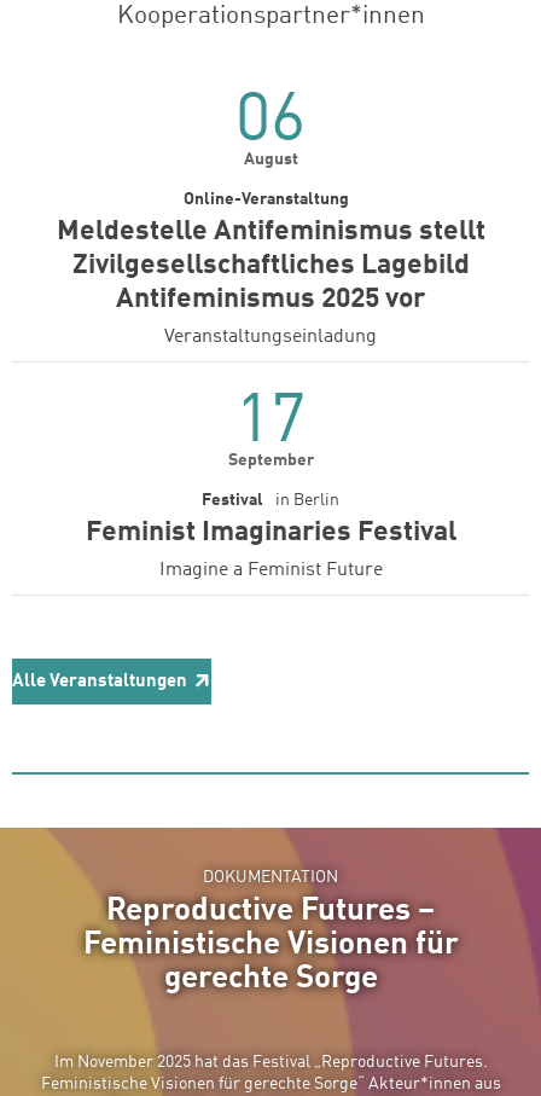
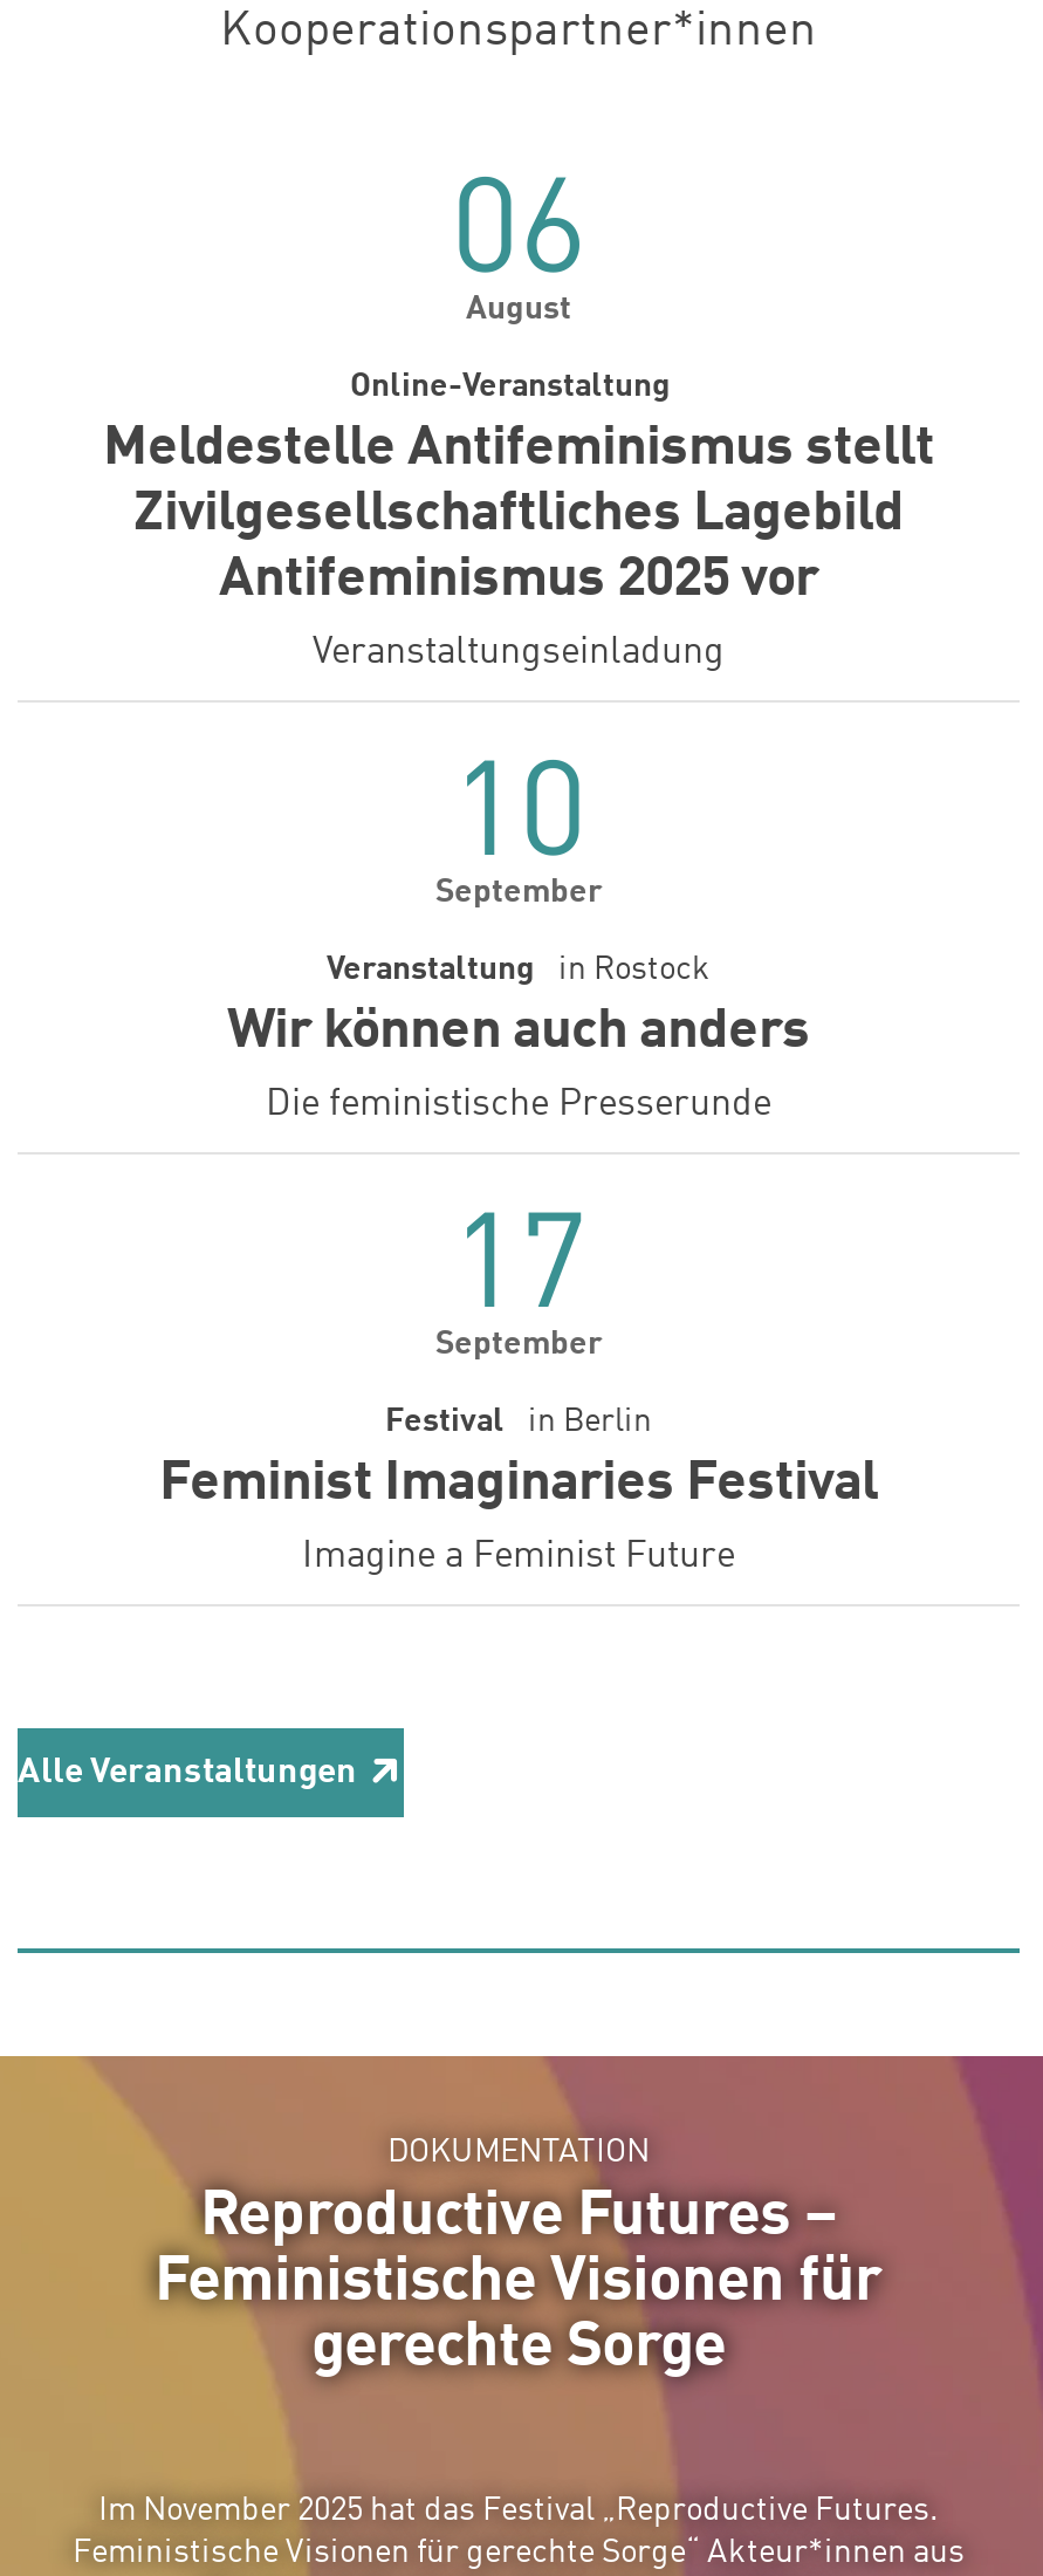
none -> [227,754,810,1061] 10 | September | Wir können auch anders
none -> [266,1087,771,1124] Die feministische Presserunde
none -> [327,953,711,986] Veranstaltung in Rostock

